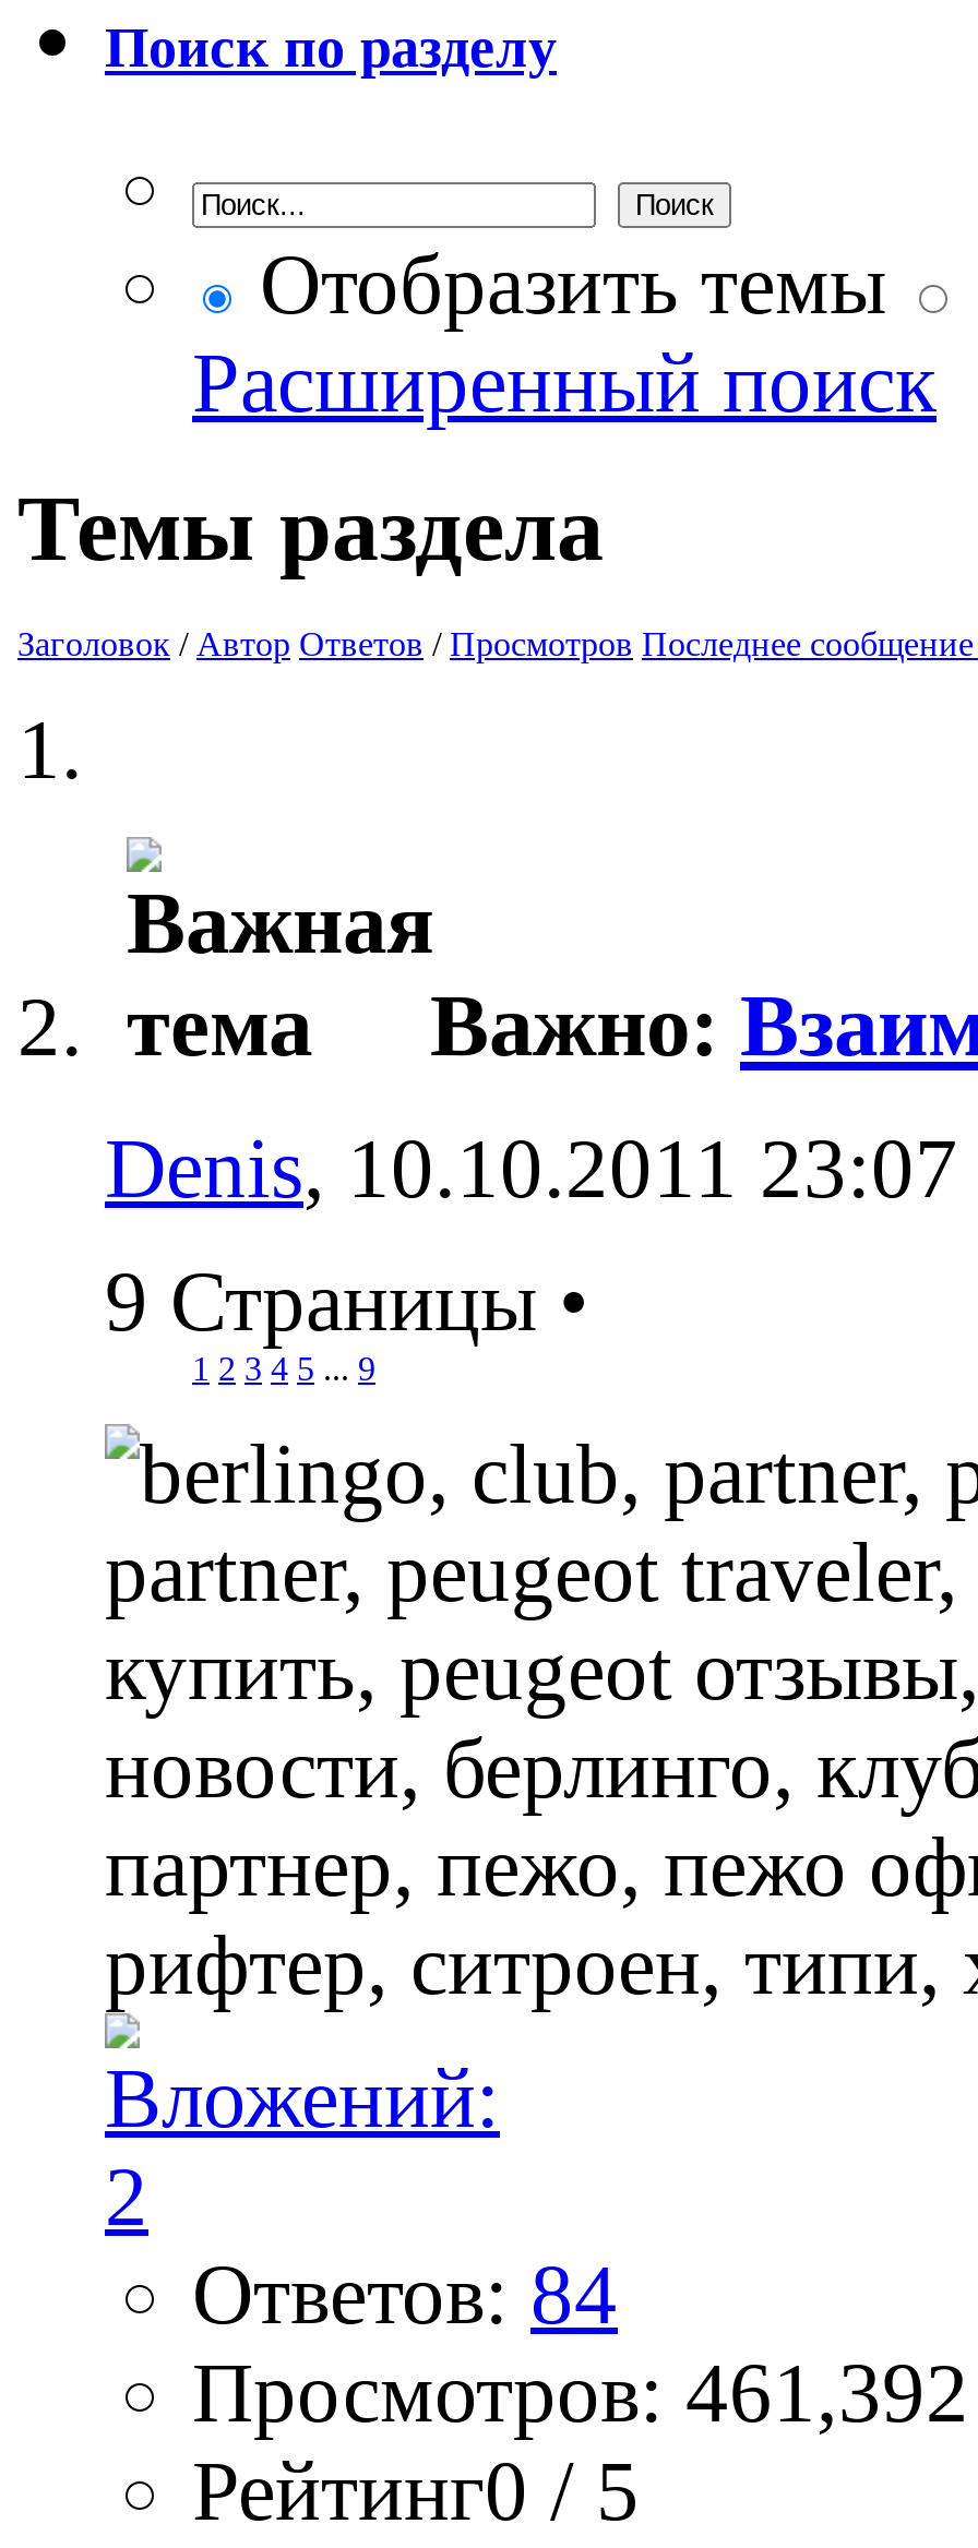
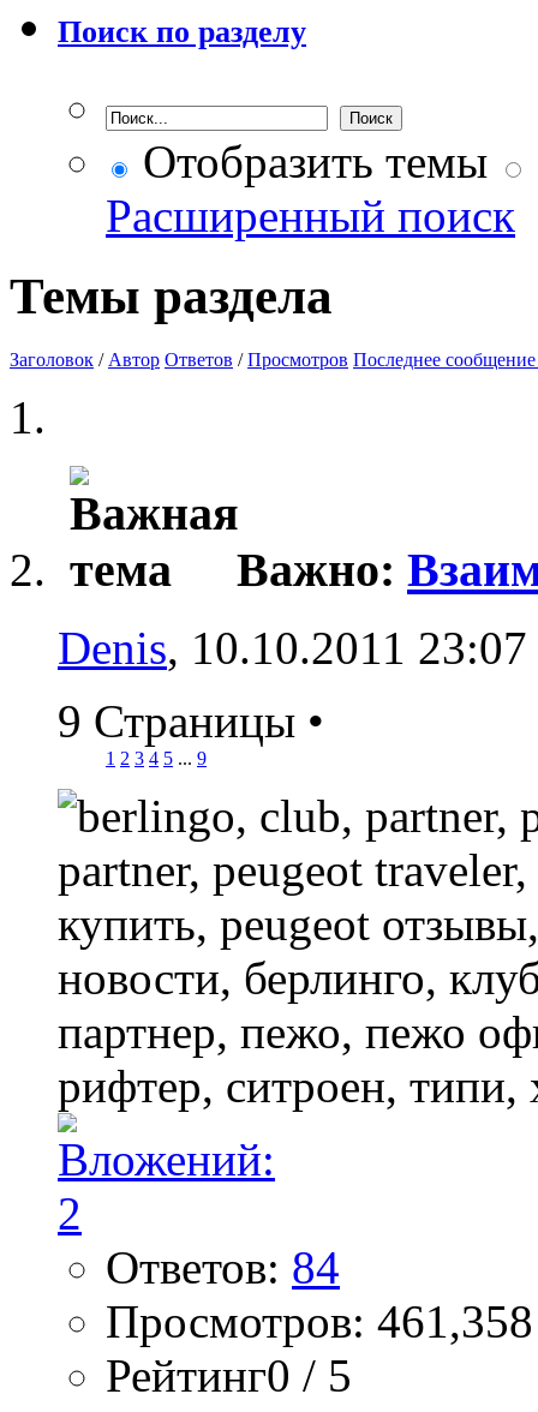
[192,2345,969,2439] Просмотров: 461,392 -> [106,1296,533,1347] Просмотров: 461,358

